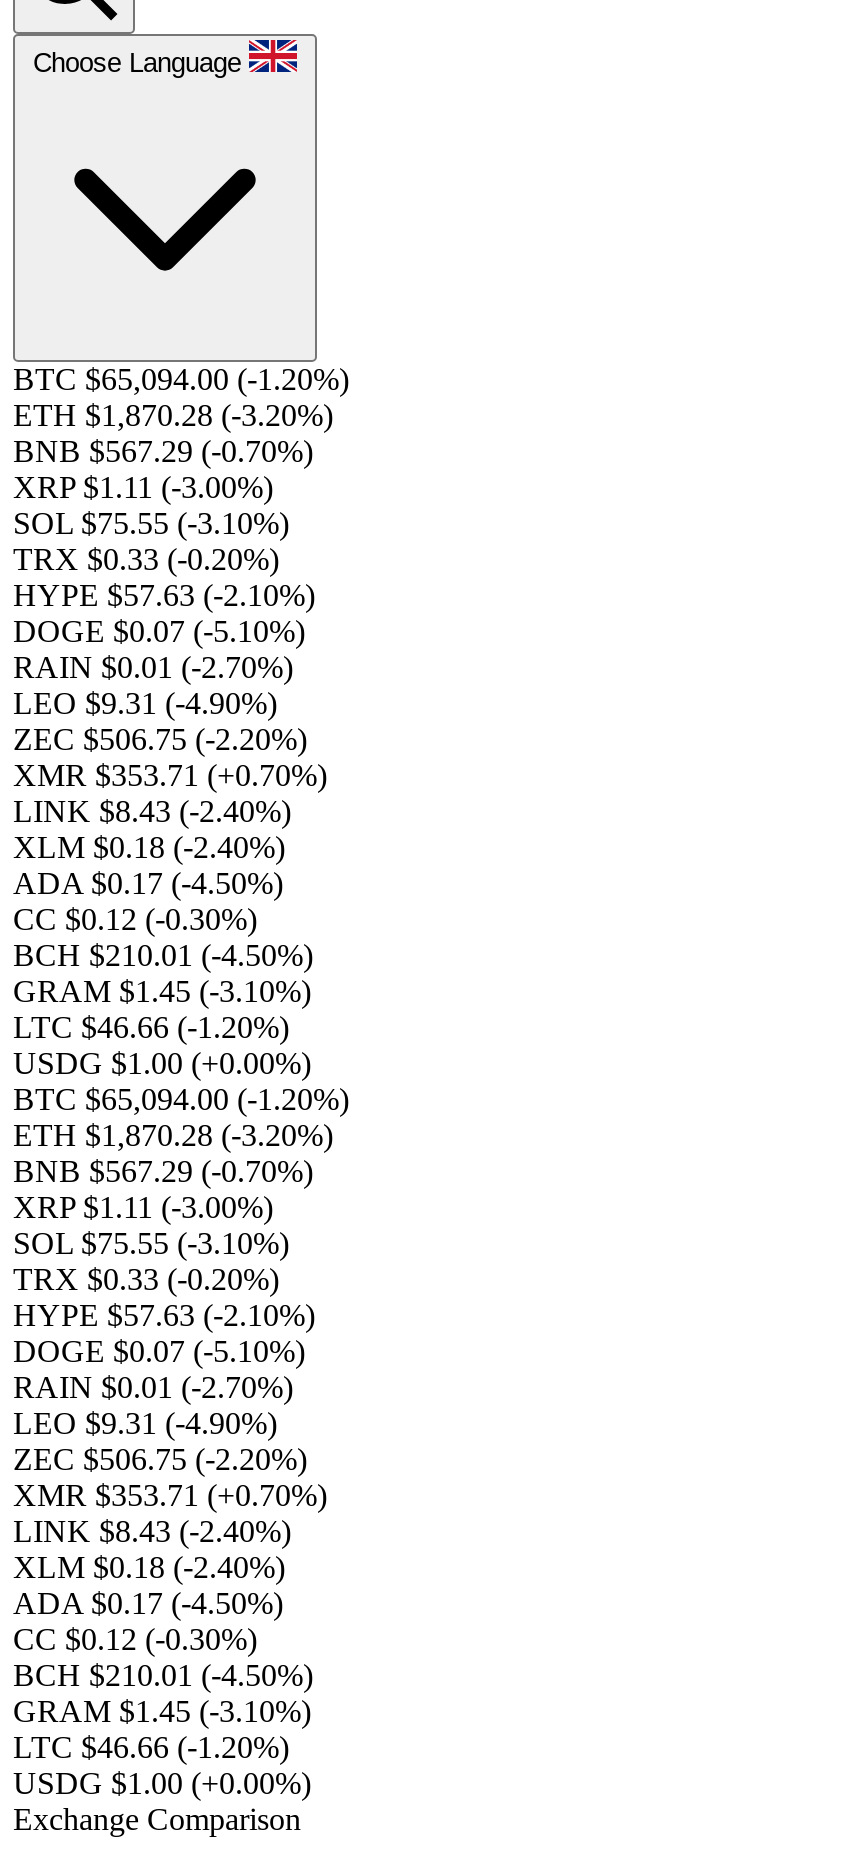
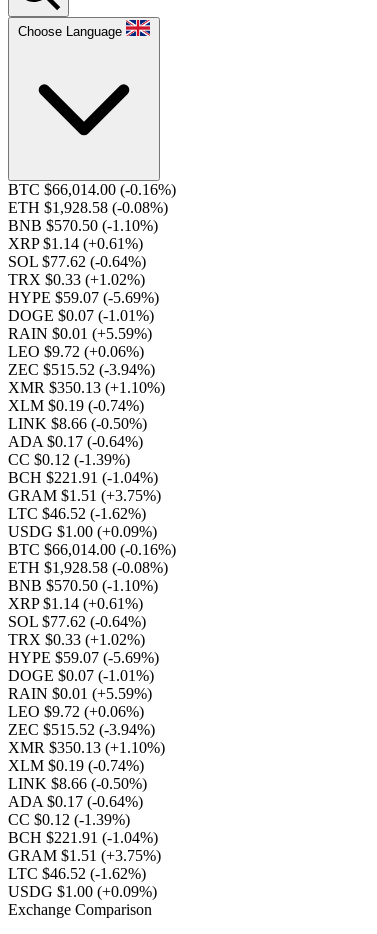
[13,362,349,1800] BTC $65,094.00(-1.20%) | ETH $1,870.28 (-3.20%) | BNB $567.29 (-0.70%) | XRP $1.11 (-3.00%) | SOL $75.55 (-3.10%) | TRX $0.33 (-0.20%) | HYPE $57.63 (-2.10%) | DOGE $0.07 (-5.10%) | RAIN $0.01 (-2.70%) | LEO $9.31 (-4.90%) | ZEC $506.75 (-2.20%) | XMR $353.71 (+0.70%) | LINK $8.43 (-2.40%) | XLM $0.18 (-2.40%) | ADA $0.17 (-4.50%) | CC $0.12 (-0.30%) | BCH $210.01 (-4.50%) | GRAM $1.45 (-3.10%) | LTC $46.66 (-1.20%) | USDG $1.00(+0.00%) | BTC $65,094.00 (-1.20%) | ETH $1,870.28 (-3.20%) | BNB $567.29 (-0.70%) | XRP $1.11 (-3.00%) | SOL $75.55 (-3.10%) | TRX $0.33 (-0.20%) | HYPE $57.63 (-2.10%) | DOGE $0.07 (-5.10%) | RAIN $0.01 (-2.70%) | LEO $9.31 (-4.90%) | ZEC $506.75 (-2.20%) | XMR $353.71 (+0.70%) | LINK $8.43 (-2.40%) | XLM $0.18 (-2.40%) | ADA $0.17 (-4.50%) | CC $0.12 (-0.30%) | BCH $210.01 (-4.50%) | GRAM $1.45 (-3.10%) | LTC $46.66 (-1.20%) | USDG $1.00(+0.00%) -> [8,181,176,900] BTC $66,014.00(-0.16%) | ETH $1,928.58 (-0.08%) | BNB $570.50 (-1.10%) | XRP $1.14 (+0.61%) | SOL $77.62 (-0.64%) | TRX $0.33 (+1.02%) | HYPE $59.07 (-5.69%) | DOGE $0.07 (-1.01%) | RAIN $0.01 (+5.59%) | LEO $9.72 (+0.06%) | ZEC $515.52 (-3.94%) | XMR $350.13 (+1.10%) | XLM $0.19 (-0.74%) | LINK $8.66 (-0.50%) | ADA $0.17 (-0.64%) | CC $0.12 (-1.39%) | BCH $221.91 (-1.04%) | GRAM $1.51 (+3.75%) | LTC $46.52 (-1.62%) | USDG $1.00(+0.09%) | BTC $66,014.00 (-0.16%) | ETH $1,928.58 (-0.08%) | BNB $570.50 (-1.10%) | XRP $1.14 (+0.61%) | SOL $77.62 (-0.64%) | TRX $0.33 (+1.02%) | HYPE $59.07 (-5.69%) | DOGE $0.07 (-1.01%) | RAIN $0.01 (+5.59%) | LEO $9.72 (+0.06%) | ZEC $515.52 (-3.94%) | XMR $350.13 (+1.10%) | XLM $0.19 (-0.74%) | LINK $8.66 (-0.50%) | ADA $0.17 (-0.64%) | CC $0.12 (-1.39%) | BCH $221.91 (-1.04%) | GRAM $1.51 (+3.75%) | LTC $46.52 (-1.62%) | USDG $1.00(+0.09%)

